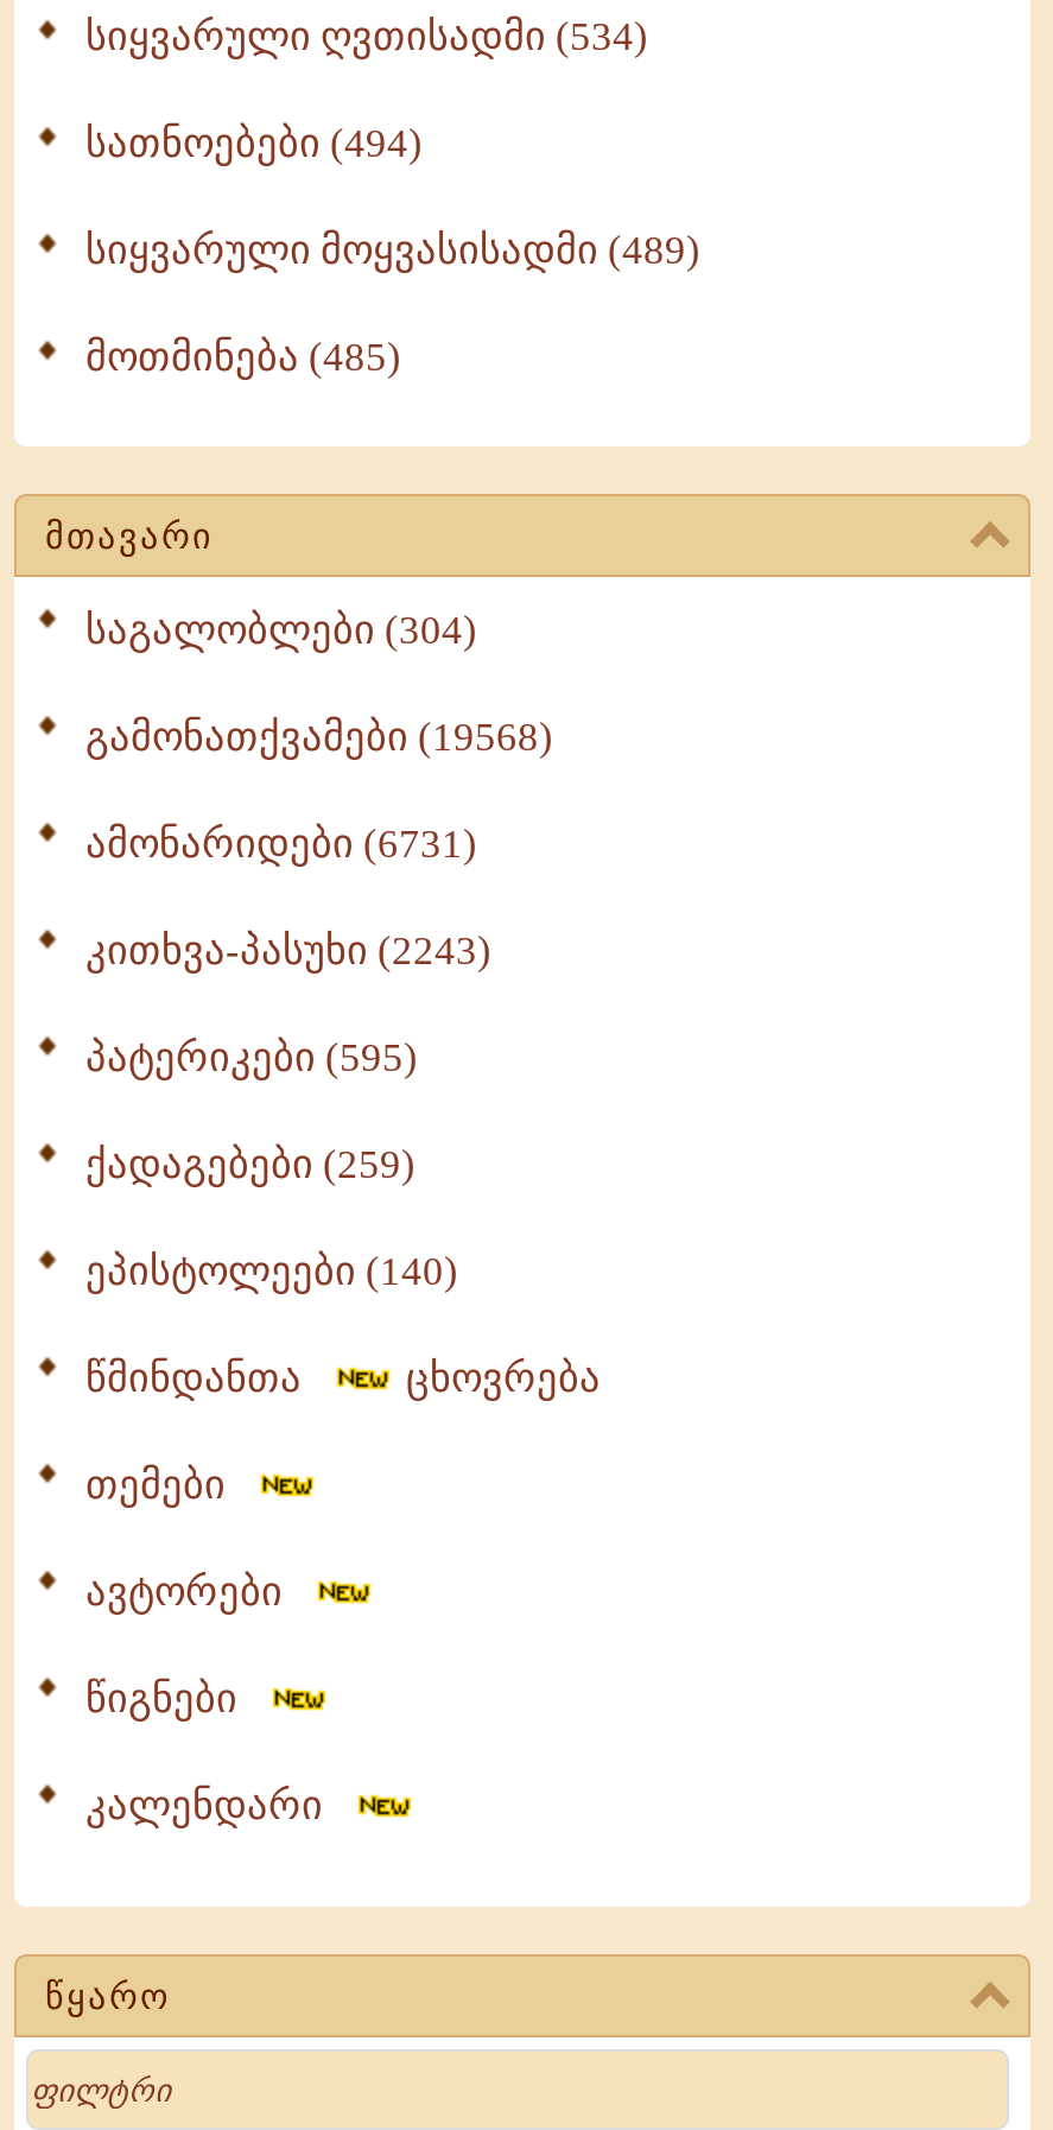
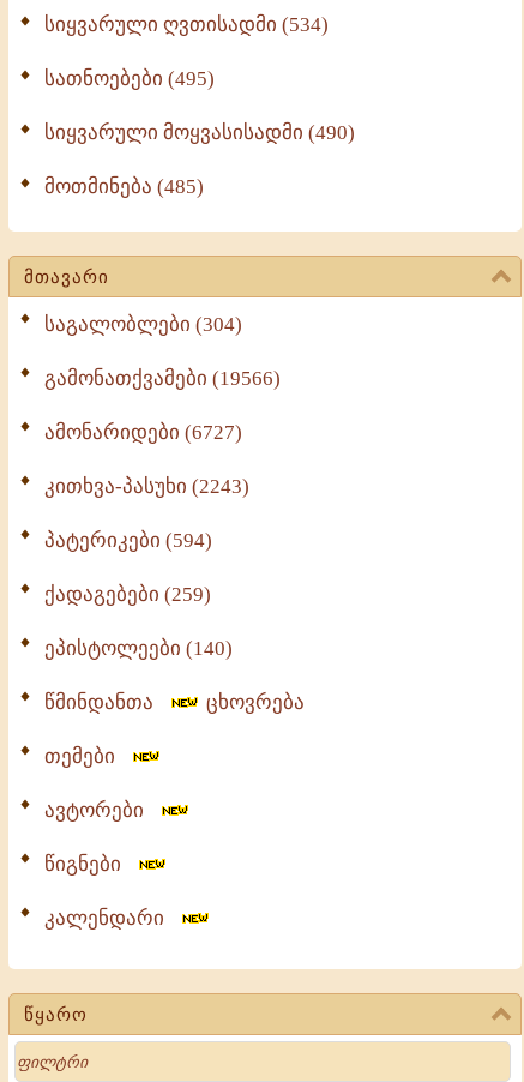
[85,122,423,167] სათნოებები (494) -> [44,68,215,90] სათნოებები (495)
[85,229,700,274] სიყვარული მოყვასისადმი (489) -> [44,122,355,144] სიყვარული მოყვასისადმი (490)
[85,715,553,761] გამონათქვამები (19568) -> [44,367,281,390] გამონათქვამები (19566)
[85,822,477,867] ამონარიდები (6731) -> [44,421,242,444] ამონარიდები (6727)
[85,1036,418,1081] პატერიკები (595) -> [44,529,212,552] პატერიკები (594)

